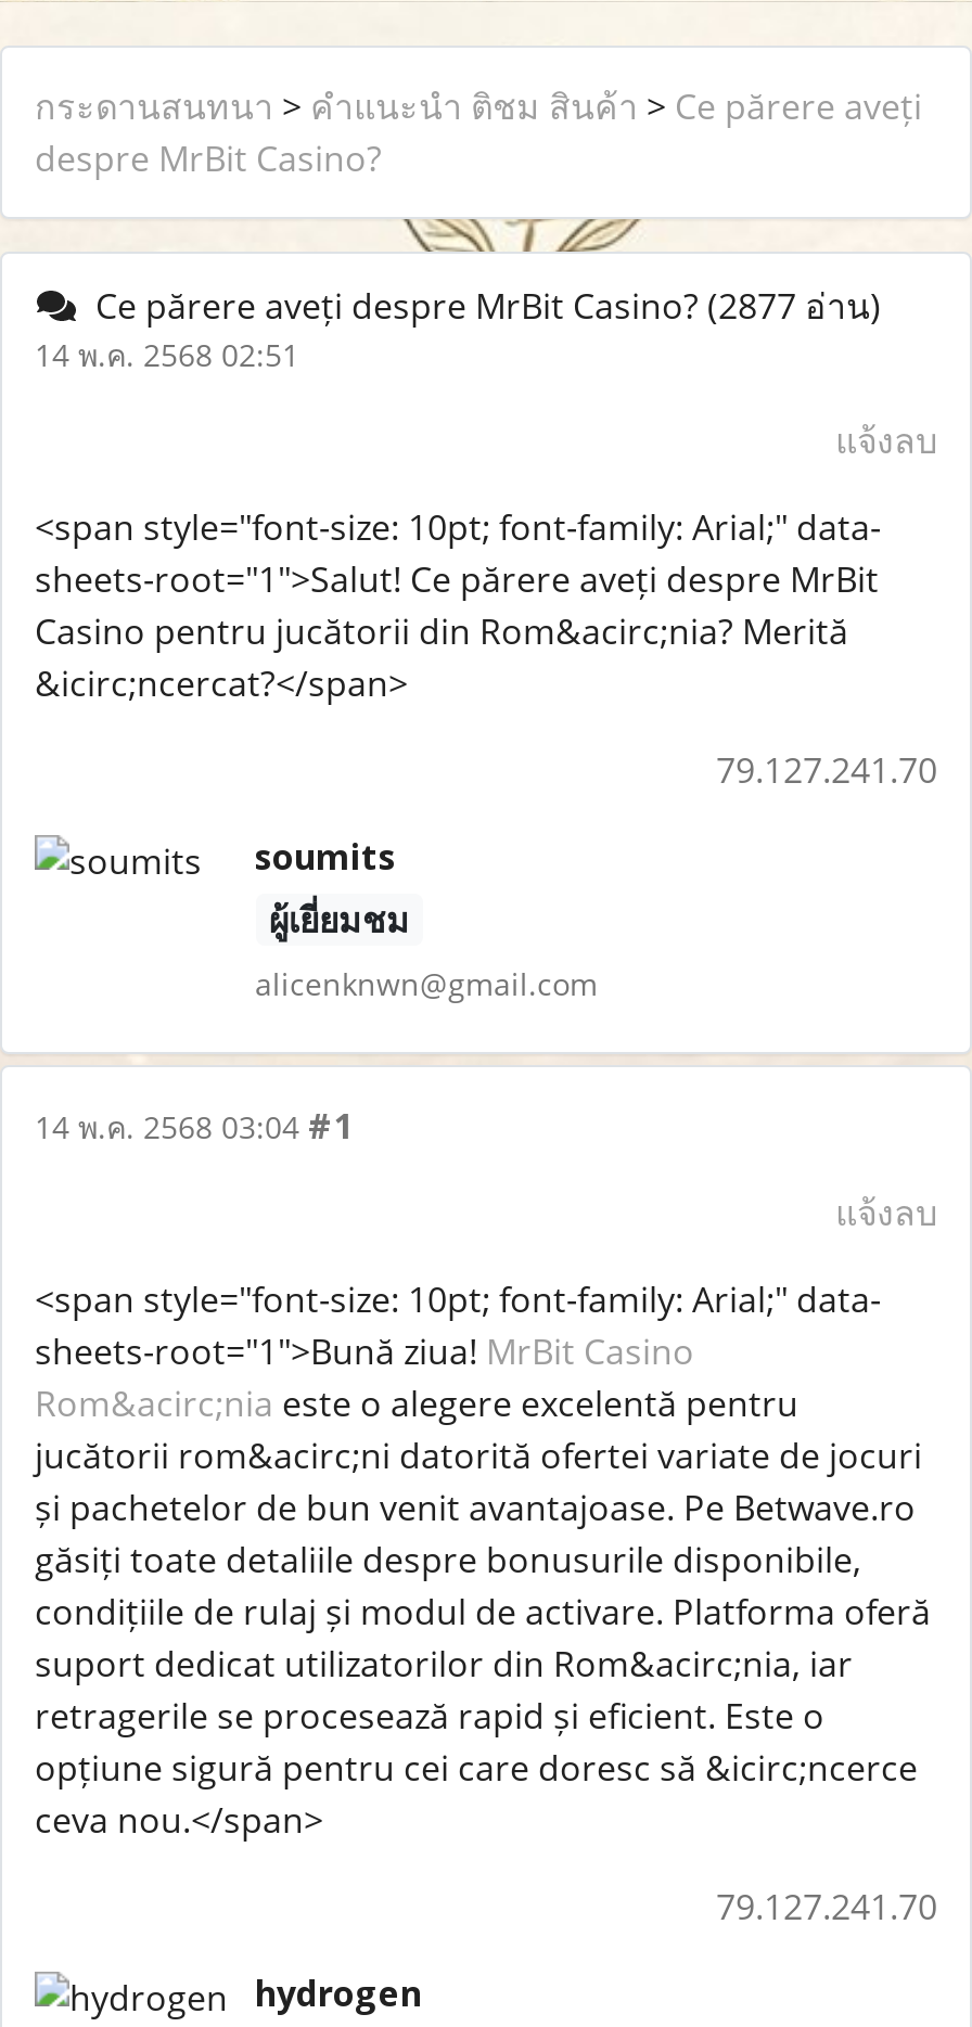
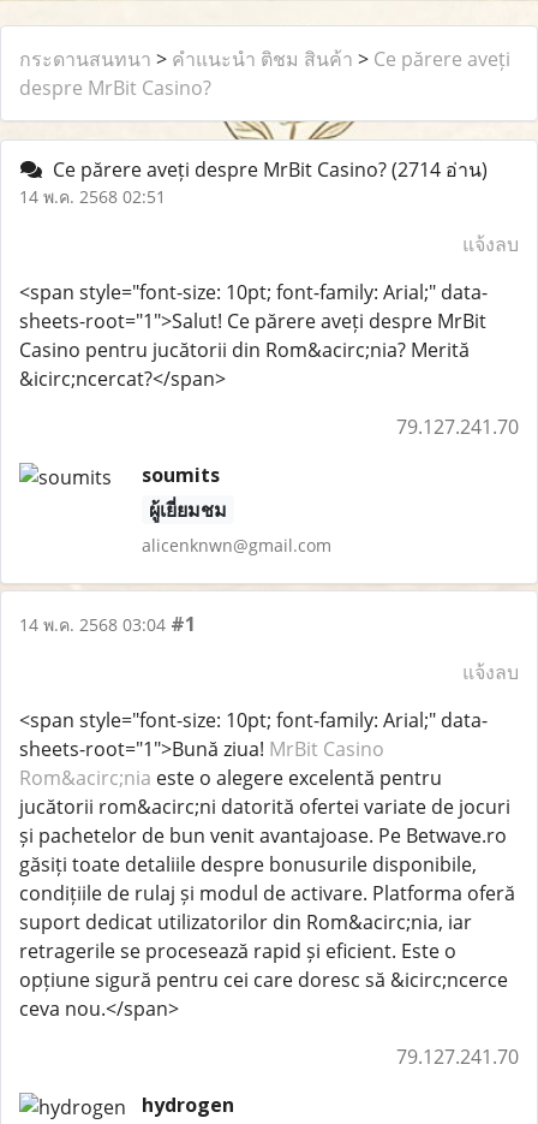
[78,282,881,330] Ce părere aveți despre MrBit Casino? (2877 อ่าน) -> [43,156,488,183] Ce părere aveți despre MrBit Casino? (2714 อ่าน)

